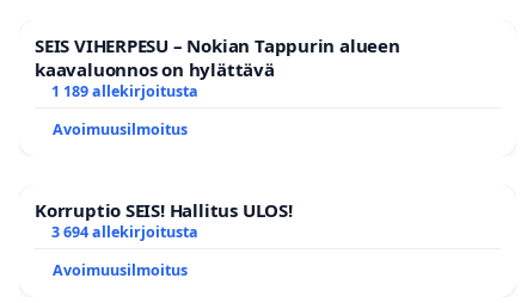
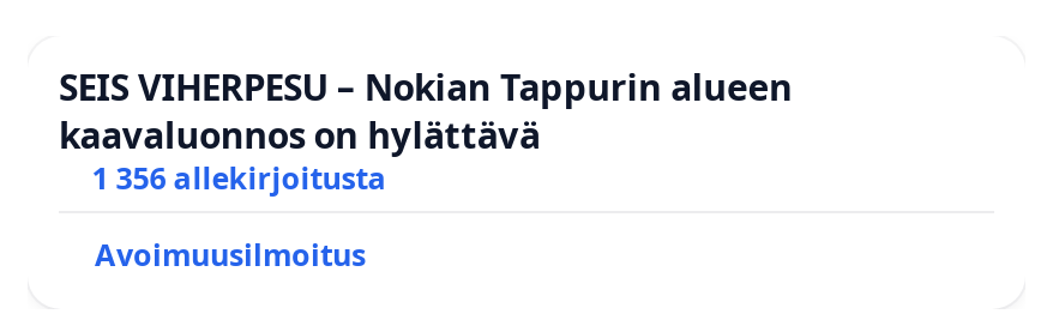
[35,81,292,243] 1 189 allekirjoitusta | Avoimuusilmoitus | Korruptio SEIS! Hallitus ULOS! | 3 694 allekirjoitusta -> [92,159,387,200] 1 356 allekirjoitusta

